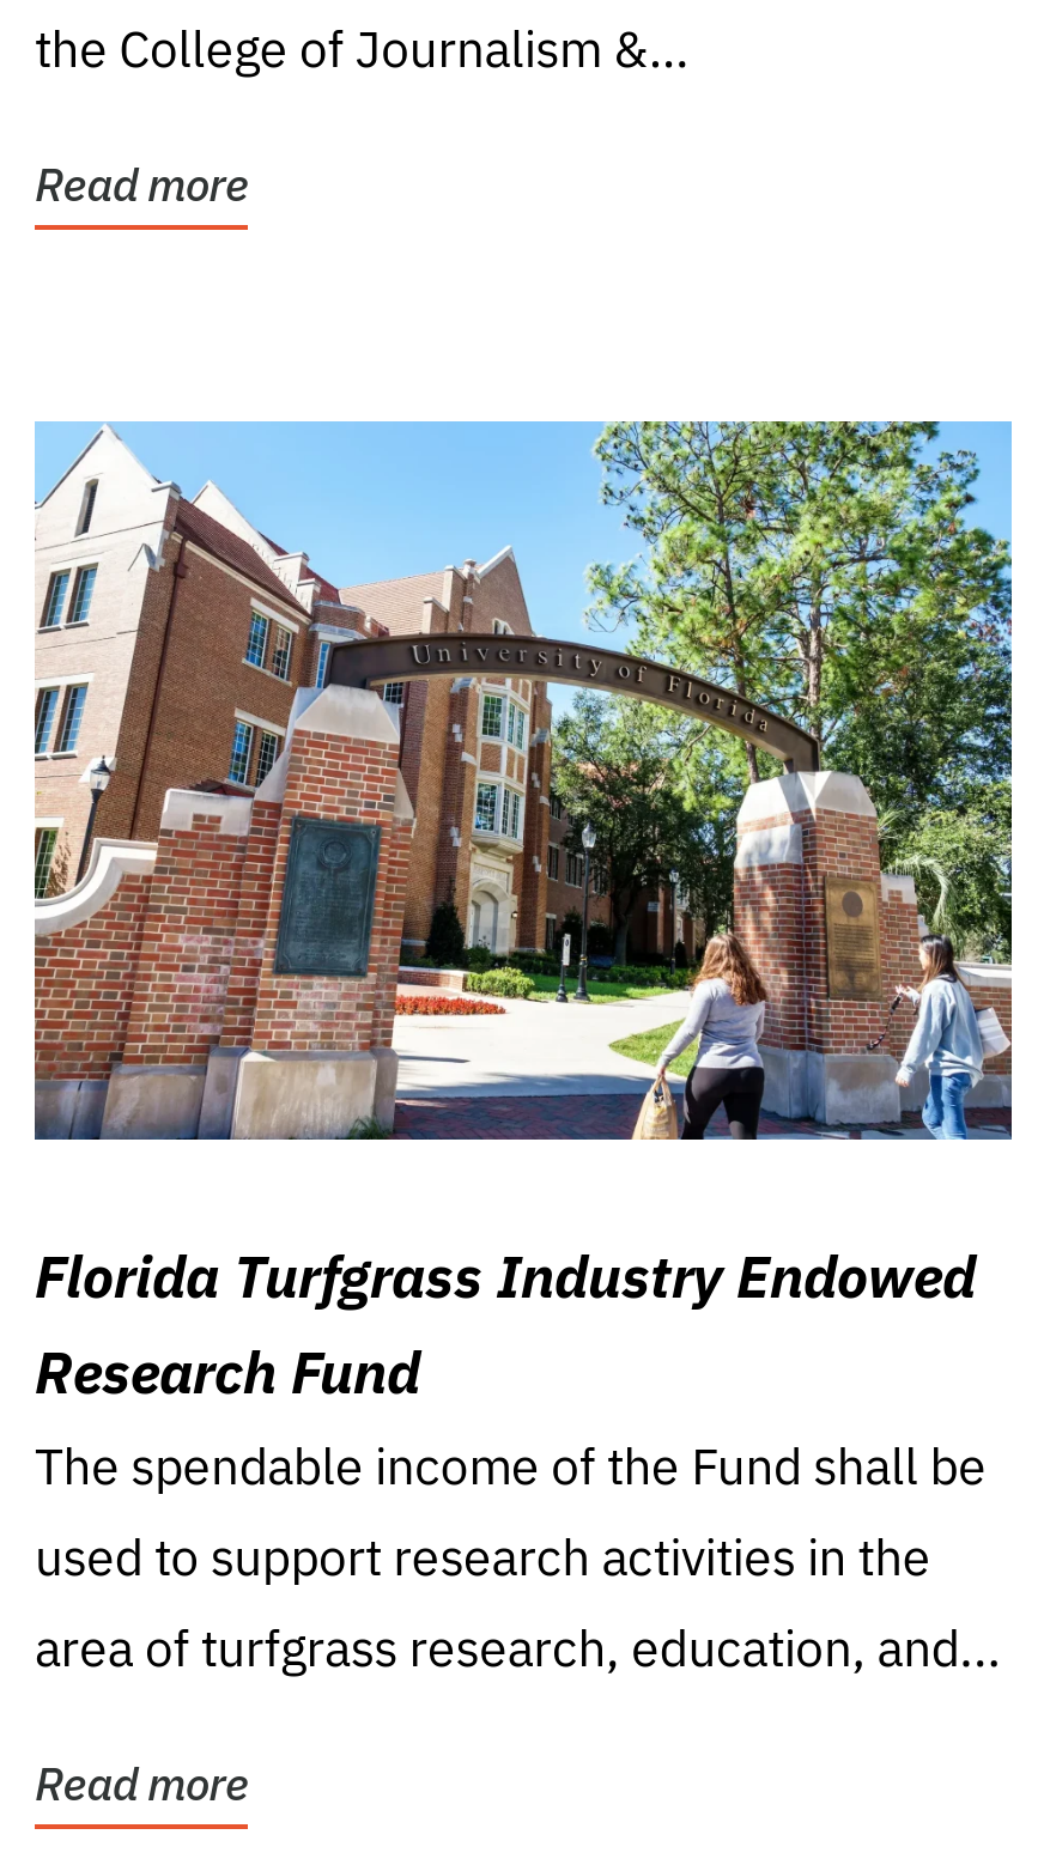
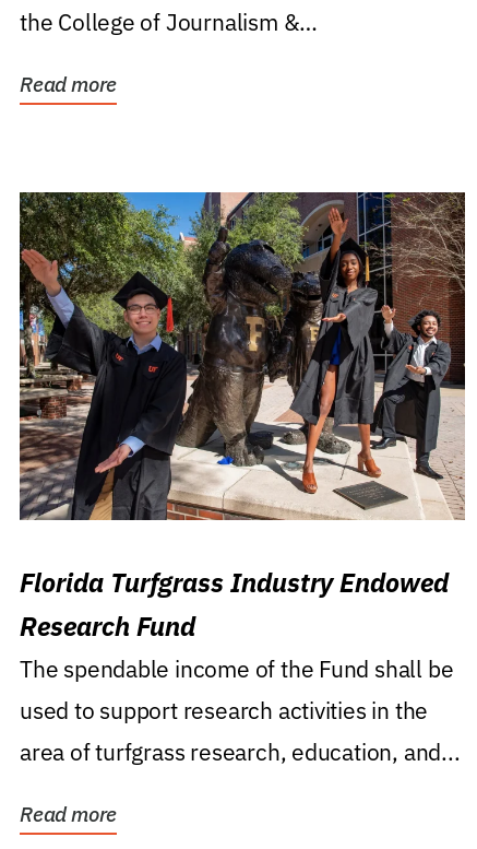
[32,419,1014,1142] [image] -> [19,191,466,521] [image]

